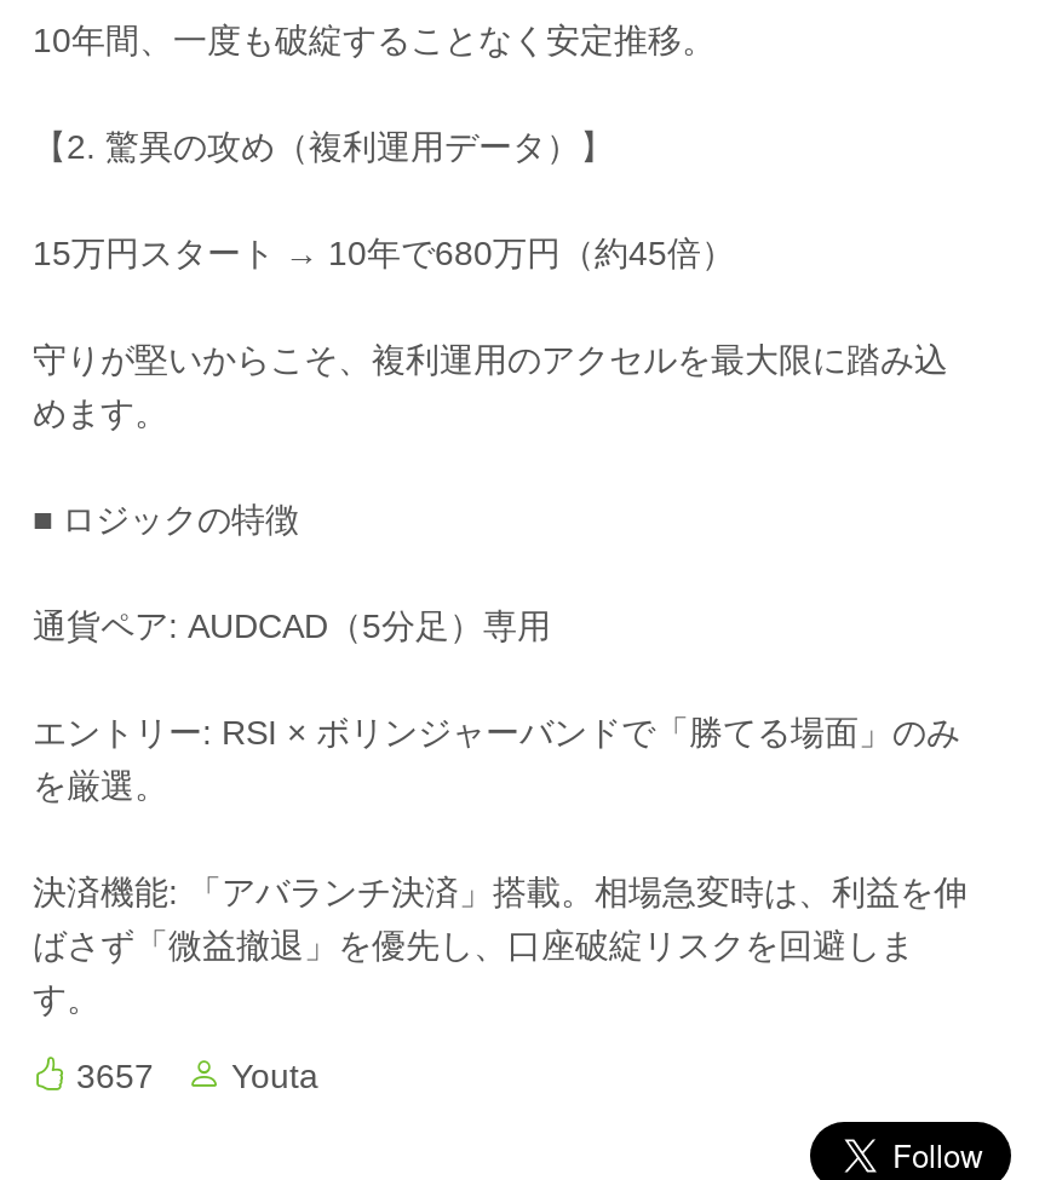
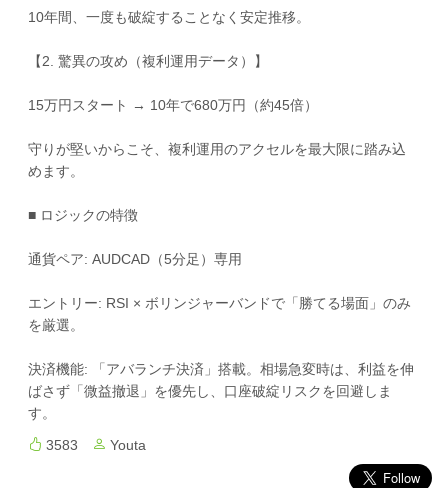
[67,1056,318,1094] 3657 Youta -> [42,437,146,453] 3583 Youta

